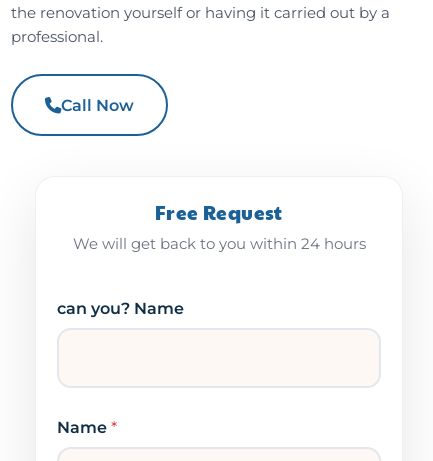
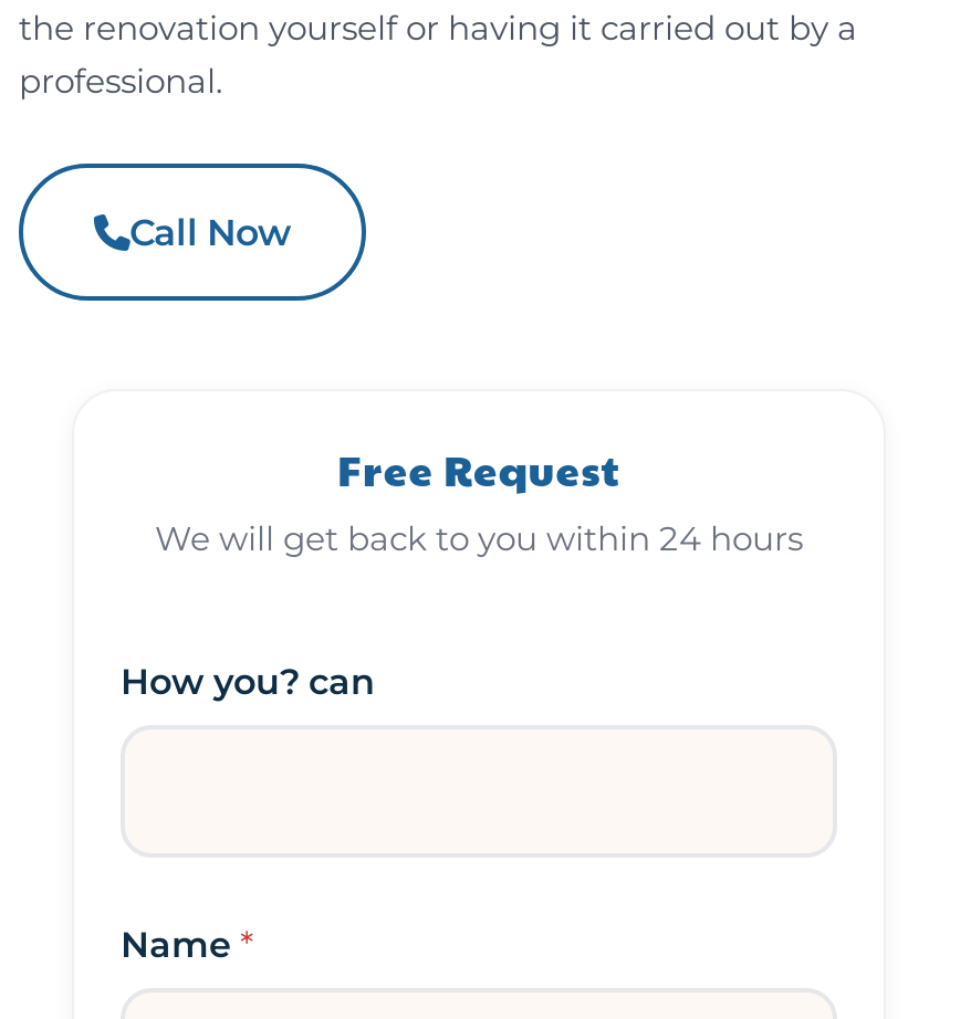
[57,299,184,318] can you? Name -> [121,661,375,703] How you? can

